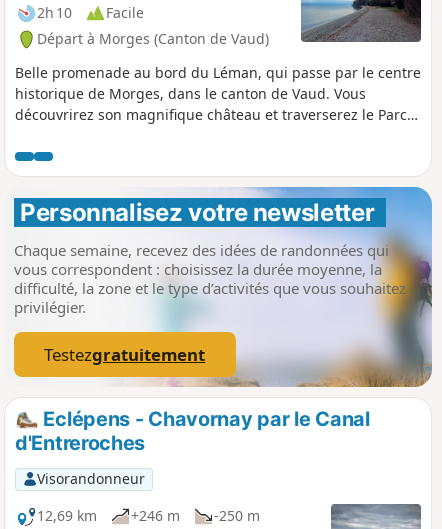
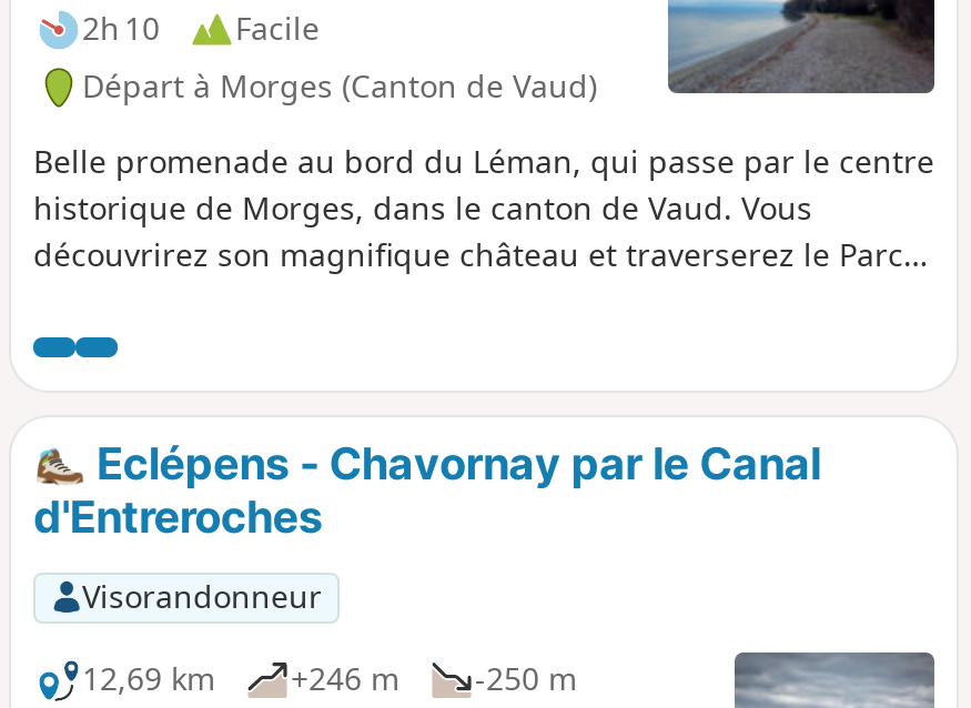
[13,186,433,388] [image] | Personnalisez votre newsletter | Chaque semaine, recevez des idées de randonnées qui | vous correspondent : choisissez la durée moyenne, la | difficulté, la zone et le type d’activités que vous souhaitez | privilégier. | Testezgratuitement -> none

